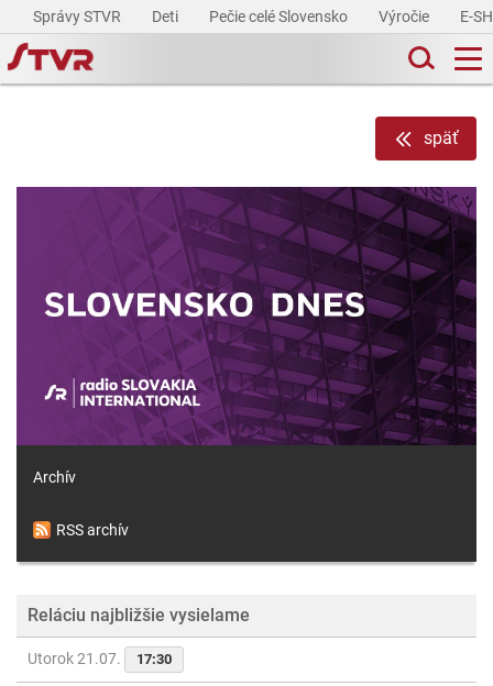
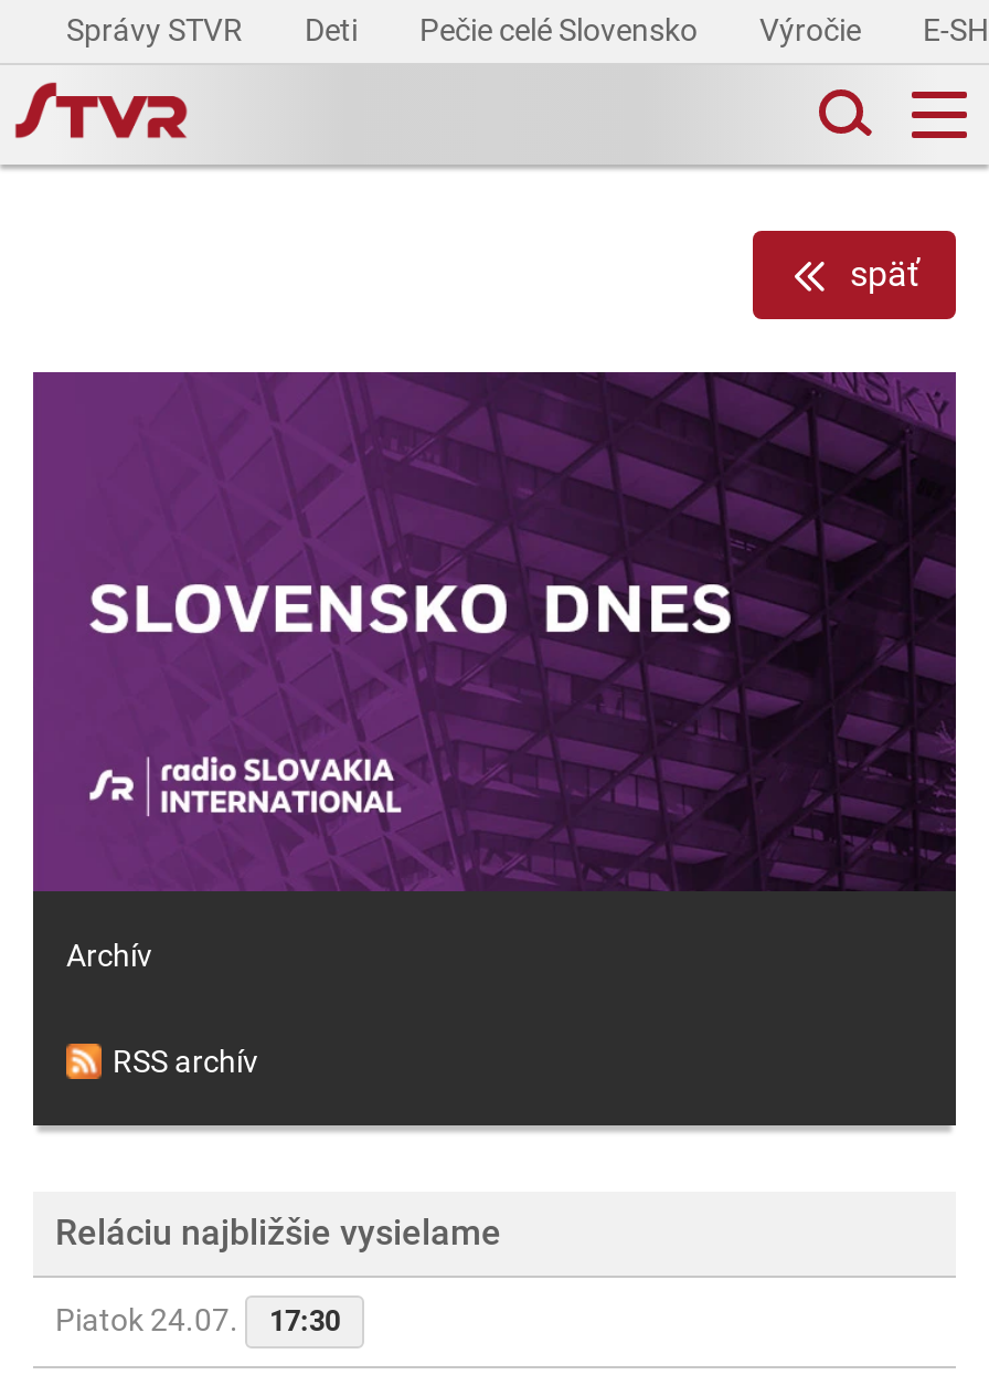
[28,650,172,668] Utorok 21.07. 17:30 -> [55,1303,340,1338] Piatok 24.07. 17:30

